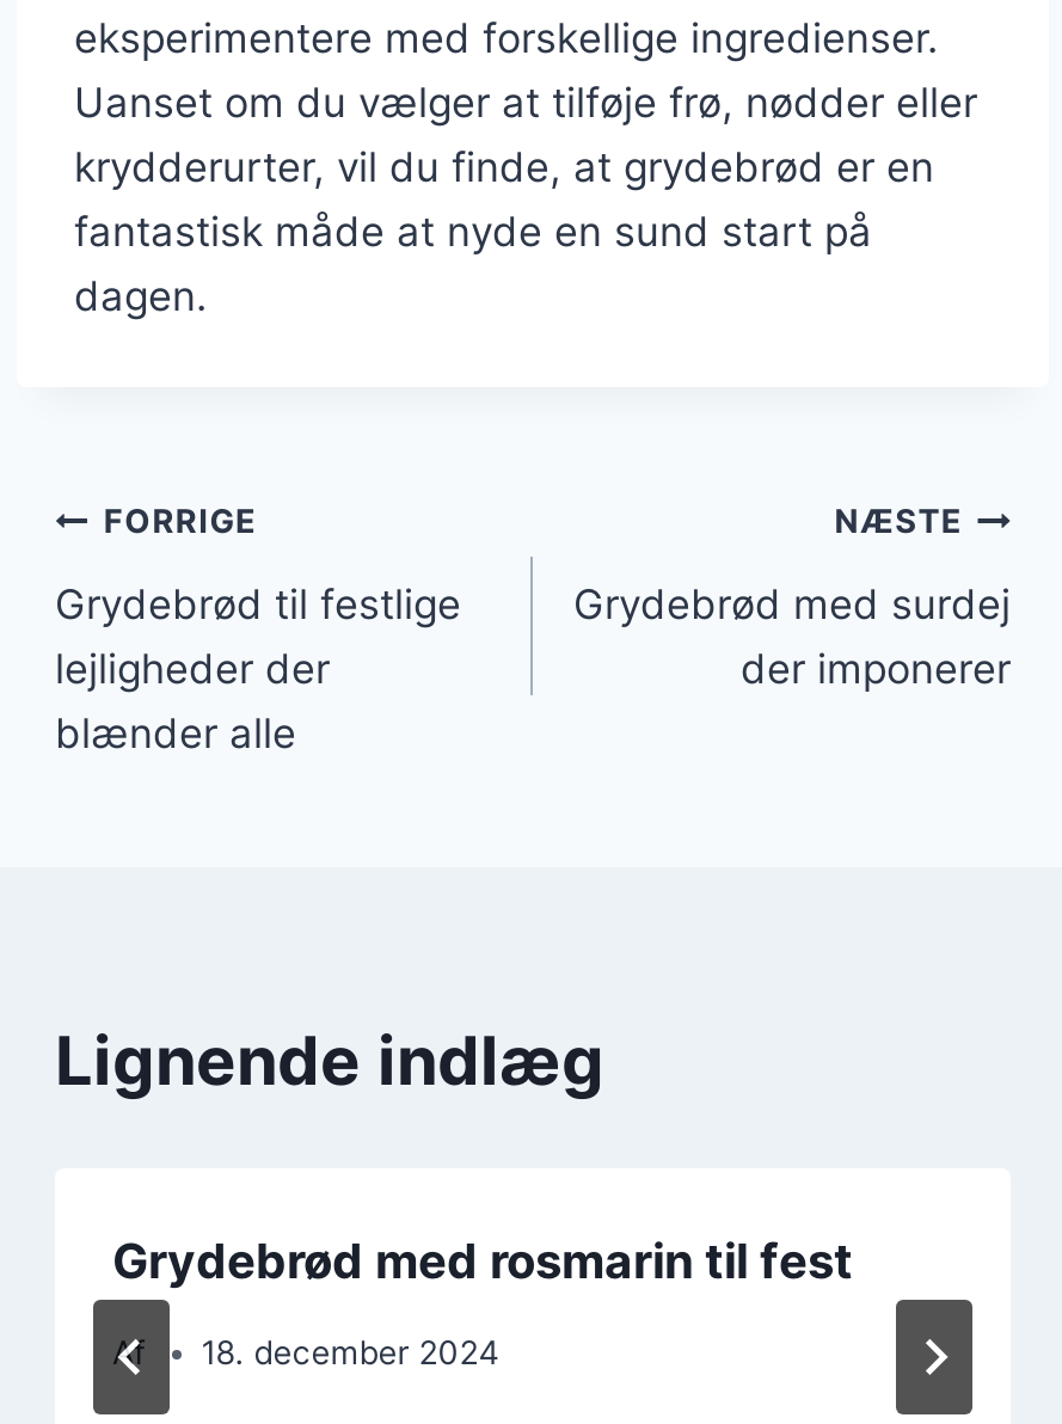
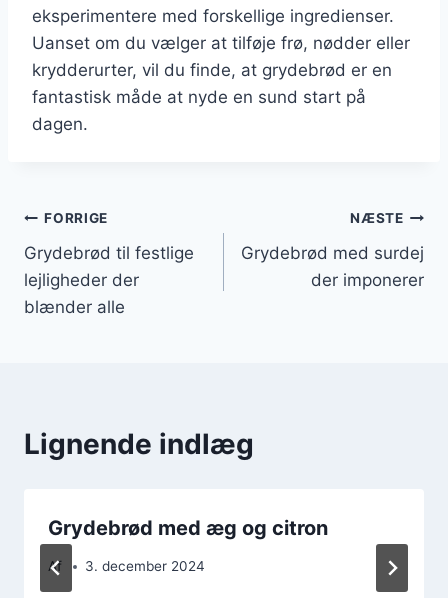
[112,1232,853,1289] Grydebrød med rosmarin til fest -> [48,515,328,539] Grydebrød med æg og citron
[201,1333,500,1372] 18. december 2024 -> [85,558,205,574] 3. december 2024

